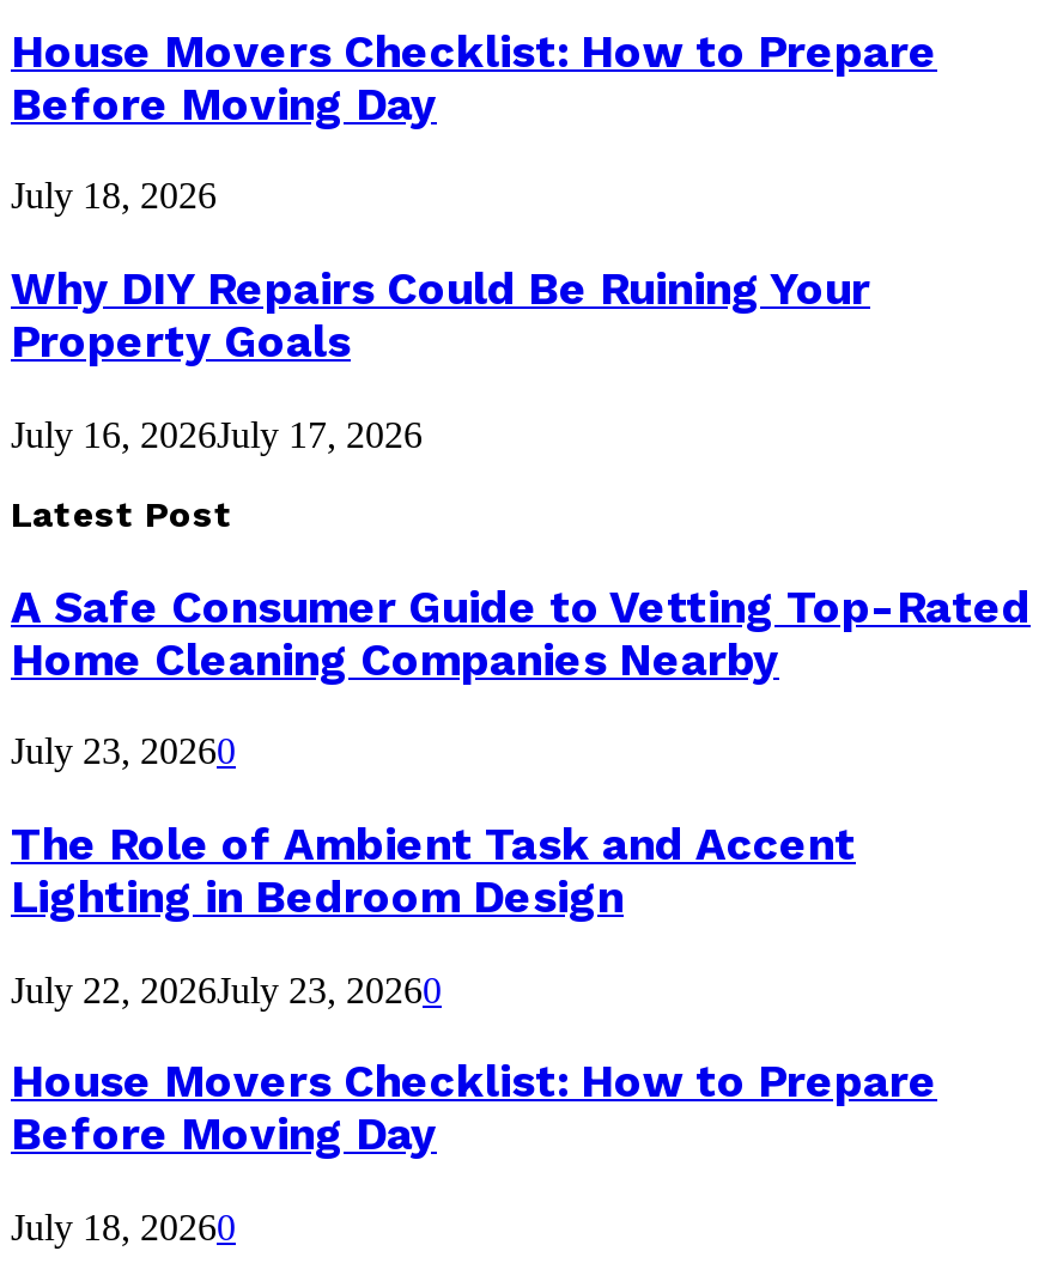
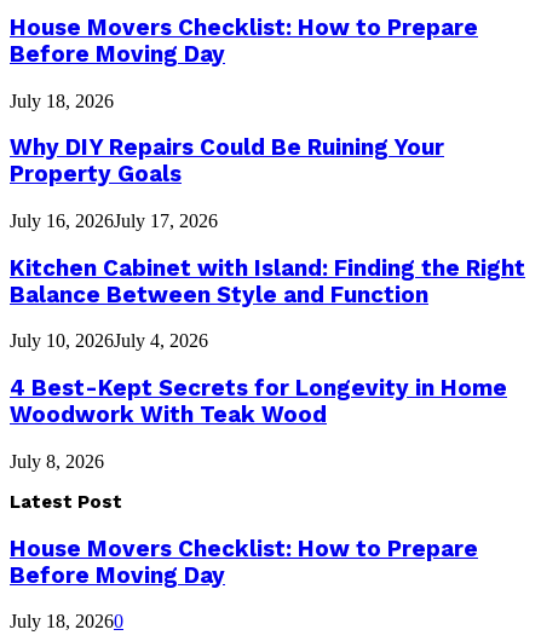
none -> [10,255,525,471] Kitchen Cabinet with Island: Finding the Right | Balance Between Style and Function | July 10, 2026July 4, 2026 | 4 Best-Kept Secrets for Longevity in Home | Woodwork With Teak Wood | July 8, 2026
moved [11,493,233,536] -> [10,491,122,513]: Latest Post
[11,581,1031,1010] A Safe Consumer Guide to Vetting Top-Rated | Home Cleaning Companies Nearby | July 23, 20260 | The Role of Ambient Task and Accent | Lighting in Bedroom Design | July 22, 2026July 23, 20260 -> none

